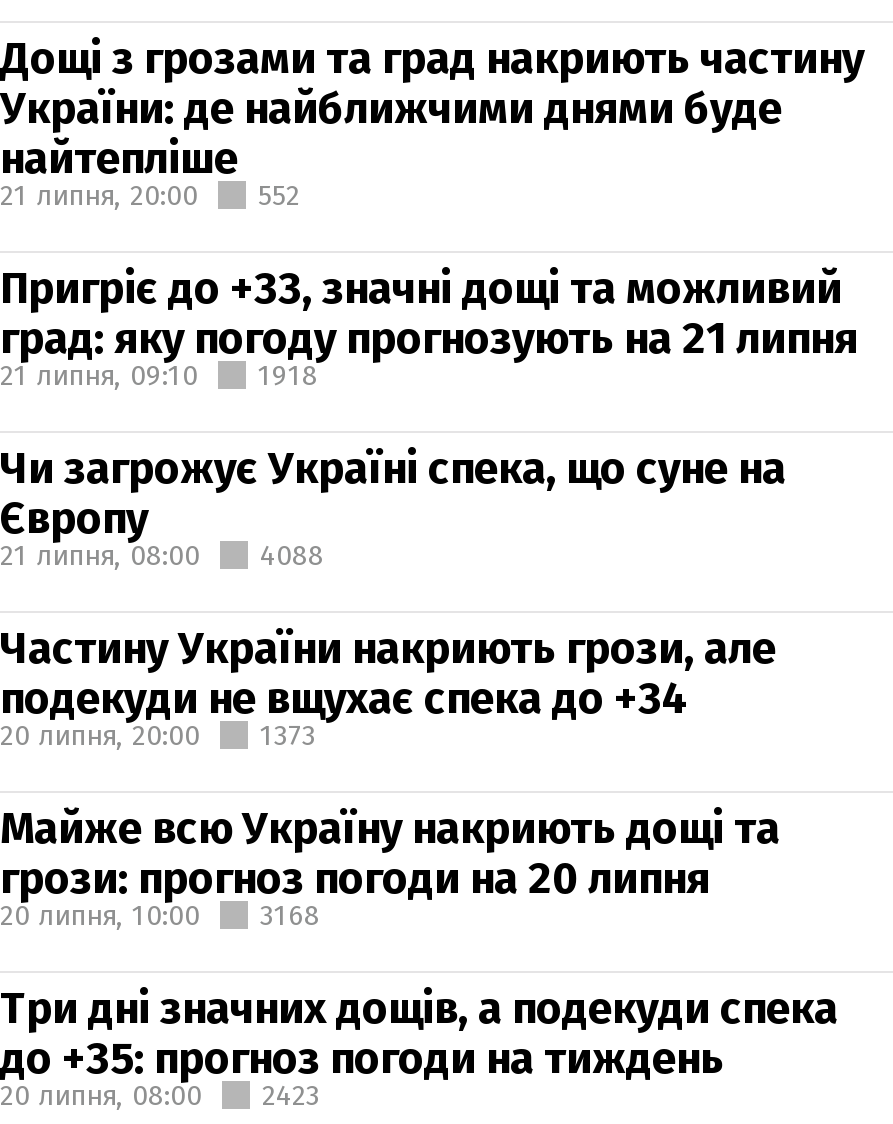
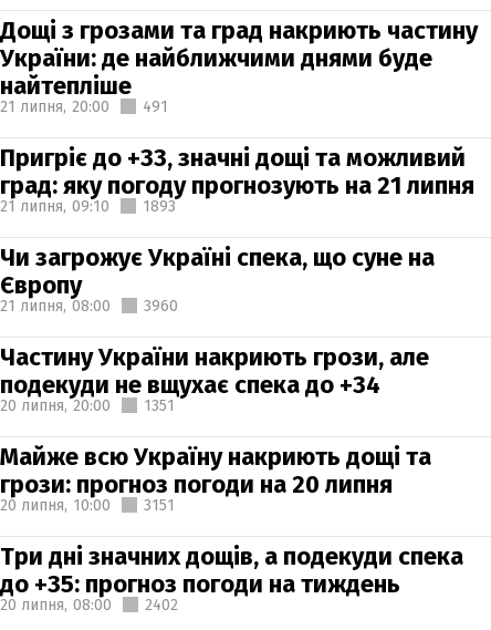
[0,178,300,212] 21 липня, 20:00 552 -> [0,97,168,116] 21 липня, 20:00 491
[258,358,318,392] 1918 -> [143,197,176,215] 1893
[0,538,324,572] 21 липня, 08:00 4088 -> [0,296,178,315] 21 липня, 08:00 3960
[0,718,316,752] 20 липня, 20:00 1373 -> [0,396,175,415] 20 липня, 20:00 1351
[0,898,320,932] 20 липня, 10:00 3168 -> [0,495,175,514] 20 липня, 10:00 3151
[0,1078,320,1112] 20 липня, 08:00 2423 -> [0,595,178,614] 20 липня, 08:00 2402

